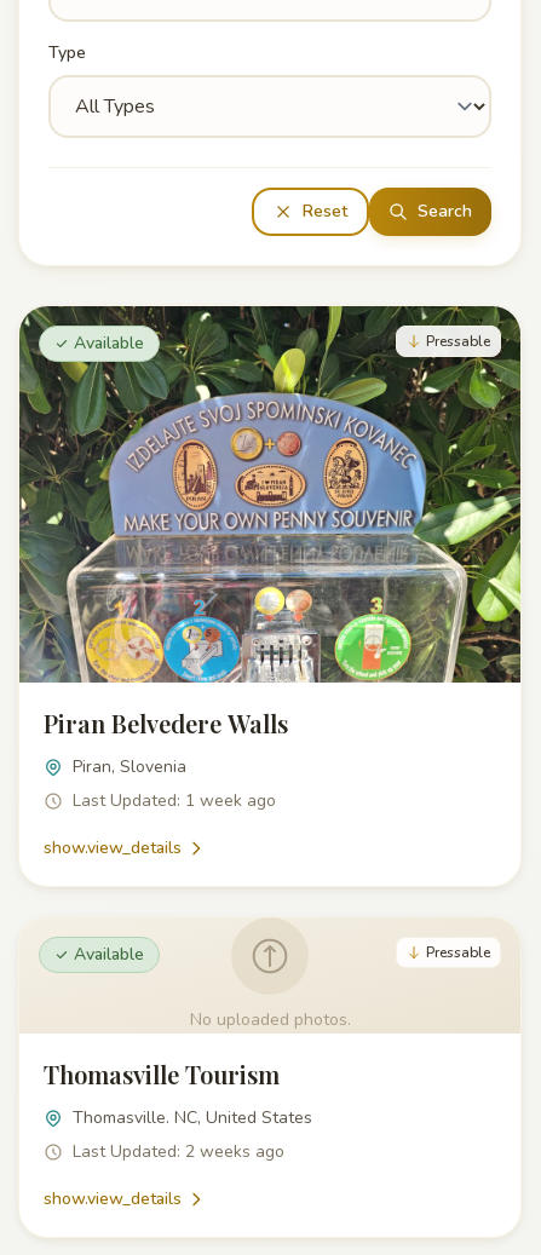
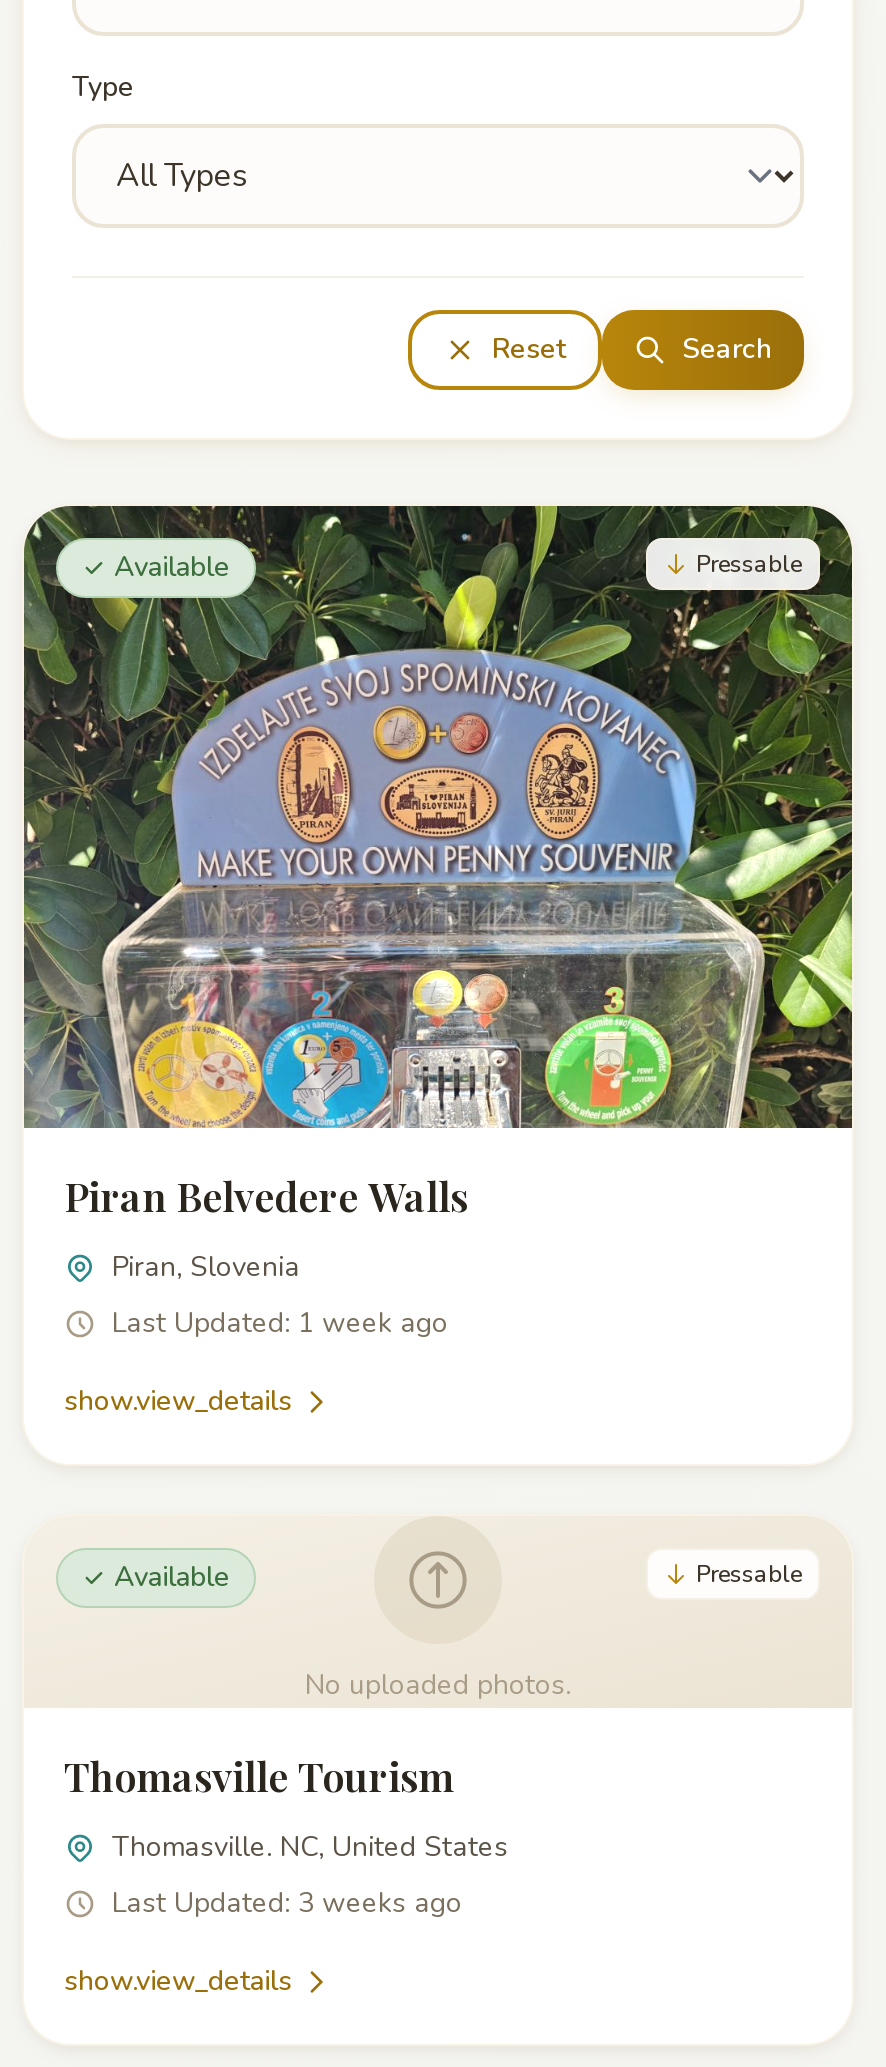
[73,1139,284,1162] Last Updated: 2 weeks ago -> [112,1883,462,1921] Last Updated: 3 weeks ago

